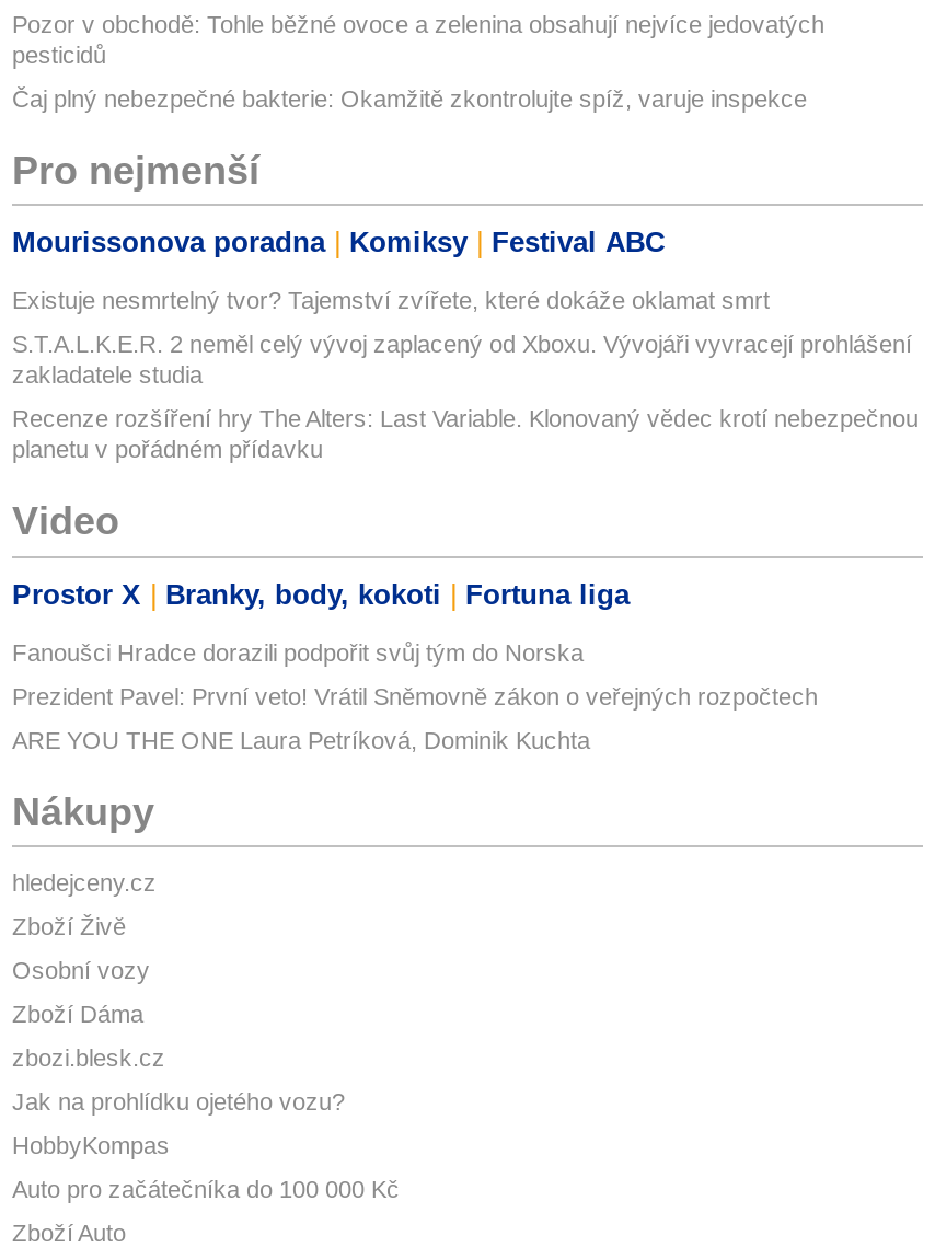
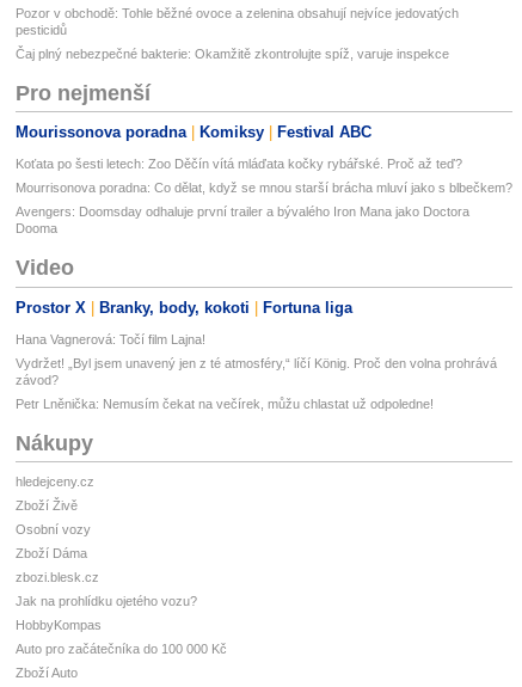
[12,287,770,314] Existuje nesmrtelný tvor? Tajemství zvířete, které dokáže oklamat smrt -> [16,157,462,171] Koťata po šesti letech: Zoo Děčín vítá mláďata kočky rybářské. Proč až teď?
[12,331,912,388] S.T.A.L.K.E.R. 2 neměl celý vývoj zaplacený od Xboxu. Vývojáři vyvracejí prohlášení | zakladatele studia -> [16,181,512,195] Mourrisonova poradna: Co dělat, když se mnou starší brácha mluví jako s blbečkem?
[12,406,919,462] Recenze rozšíření hry The Alters: Last Variable. Klonovaný vědec krotí nebezpečnou | planetu v pořádném přídavku -> [16,205,469,236] Avengers: Doomsday odhaluje první trailer a bývalého Iron Mana jako Doctora | Dooma
[12,639,584,665] Fanoušci Hradce dorazili podpořit svůj tým do Norska -> [16,332,205,346] Hana Vagnerová: Točí film Lajna!
[12,682,818,709] Prezident Pavel: První veto! Vrátil Sněmovně zákon o veřejných rozpočtech -> [16,356,497,387] Vydržet! „Byl jsem unavený jen z té atmosféry,“ líčí König. Proč den volna prohrává | závod?
[12,726,590,753] ARE YOU THE ONE Laura Petríková, Dominik Kuchta -> [16,396,434,411] Petr Lněnička: Nemusím čekat na večírek, můžu chlastat už odpoledne!

